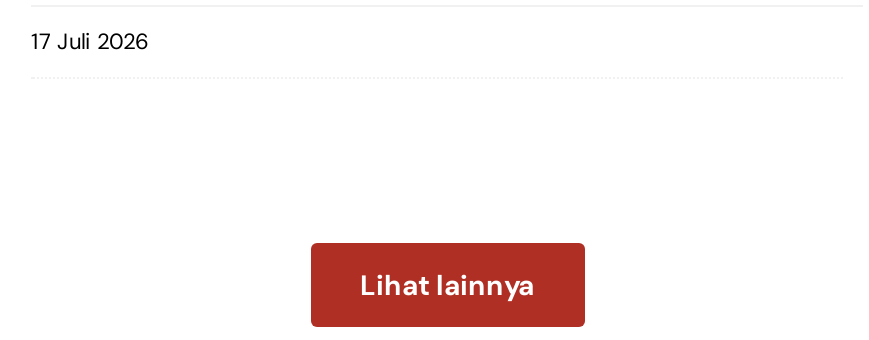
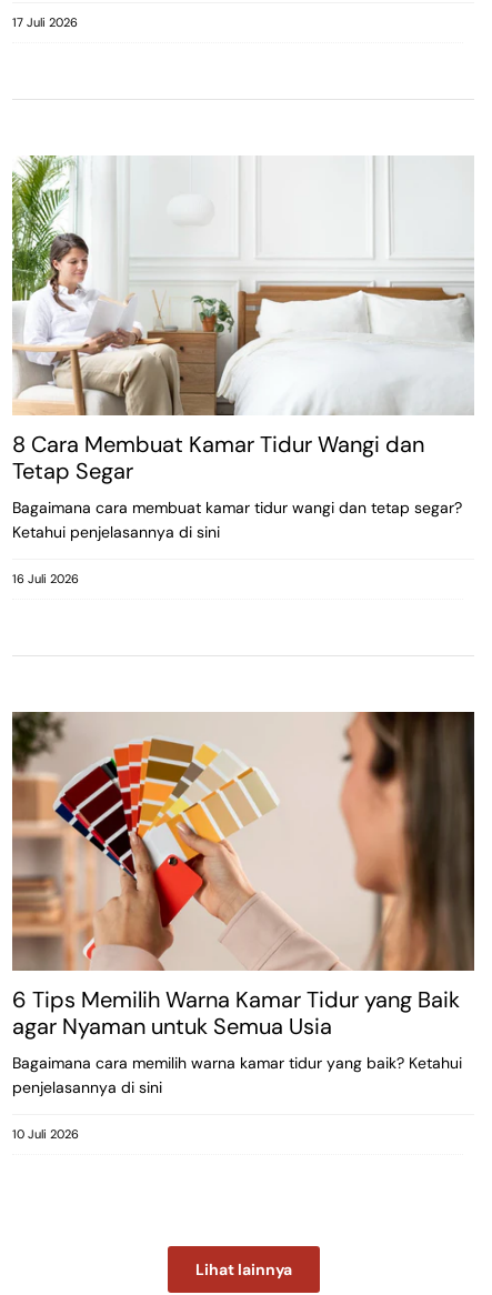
none -> [11,154,475,586] [image] | 8 Cara Membuat Kamar Tidur Wangi dan | Tetap Segar | Bagaimana cara membuat kamar tidur wangi dan tetap segar? | Ketahui penjelasannya di sini | 16 Juli 2026
none -> [11,711,475,1142] [image] | 6 Tips Memilih Warna Kamar Tidur yang Baik | agar Nyaman untuk Semua Usia | Bagaimana cara memilih warna kamar tidur yang baik? Ketahui | penjelasannya di sini | 10 Juli 2026

